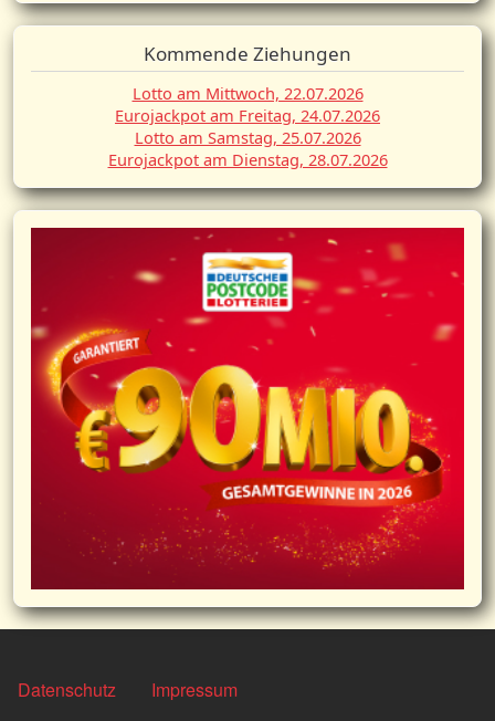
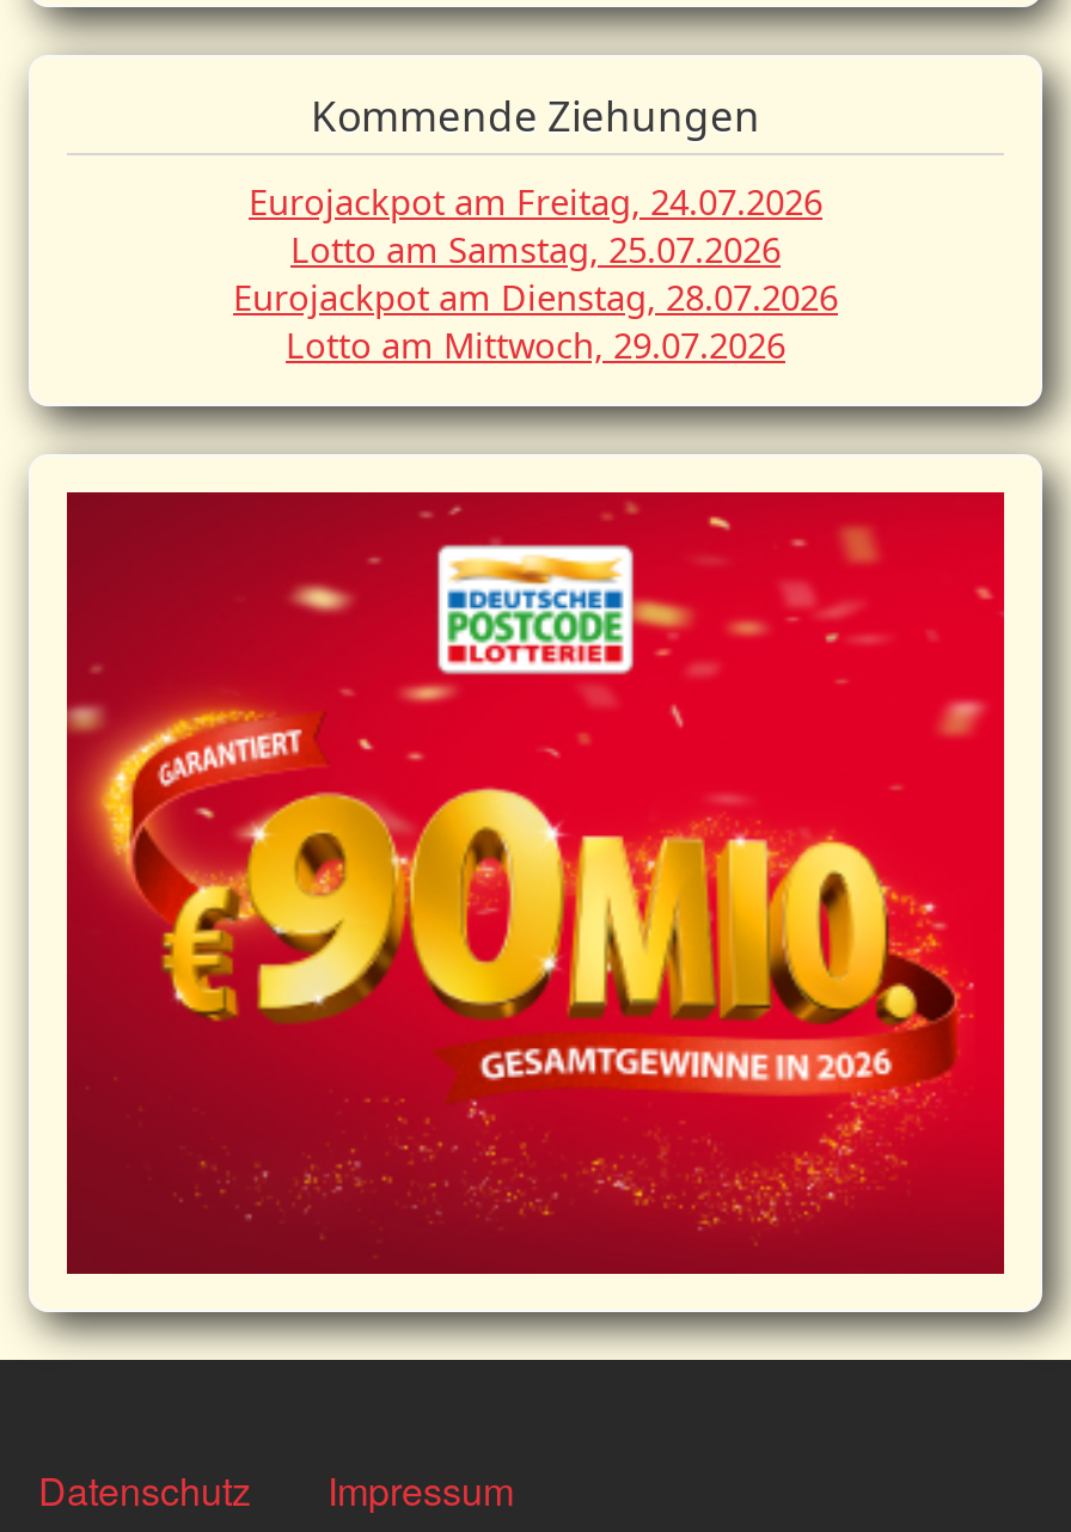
[132,82,363,104] Lotto am Mittwoch, 22.07.2026 -> none
moved [108,104,387,170] -> [233,177,838,320]: Eurojackpot am Freitag, 24.07.2026 | Lotto am Samstag, 25.07.2026 | Eurojackpot am Dienstag, 28.07.2026
none -> [286,320,785,368] Lotto am Mittwoch, 29.07.2026
moved [109,273,183,320] -> [237,543,397,643]: [image]

